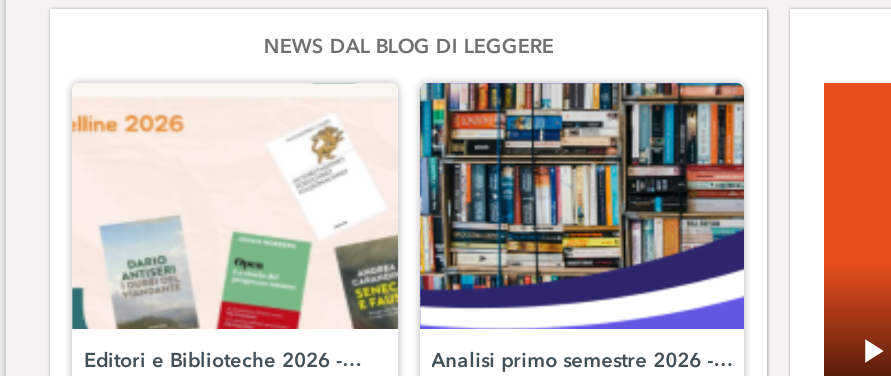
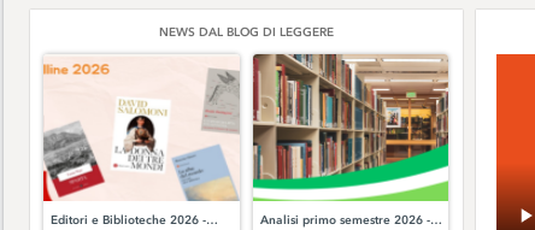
[418,80,746,330] [image] -> [252,53,449,202] [image]
[70,100,400,332] [image] -> [42,63,240,202] [image]

